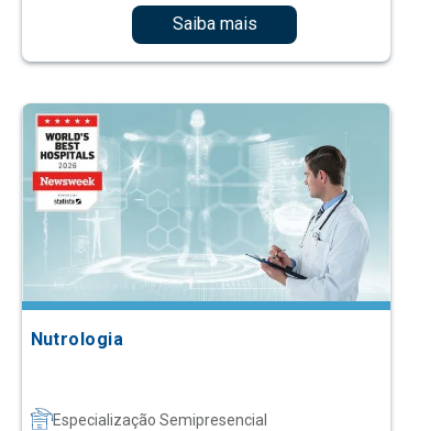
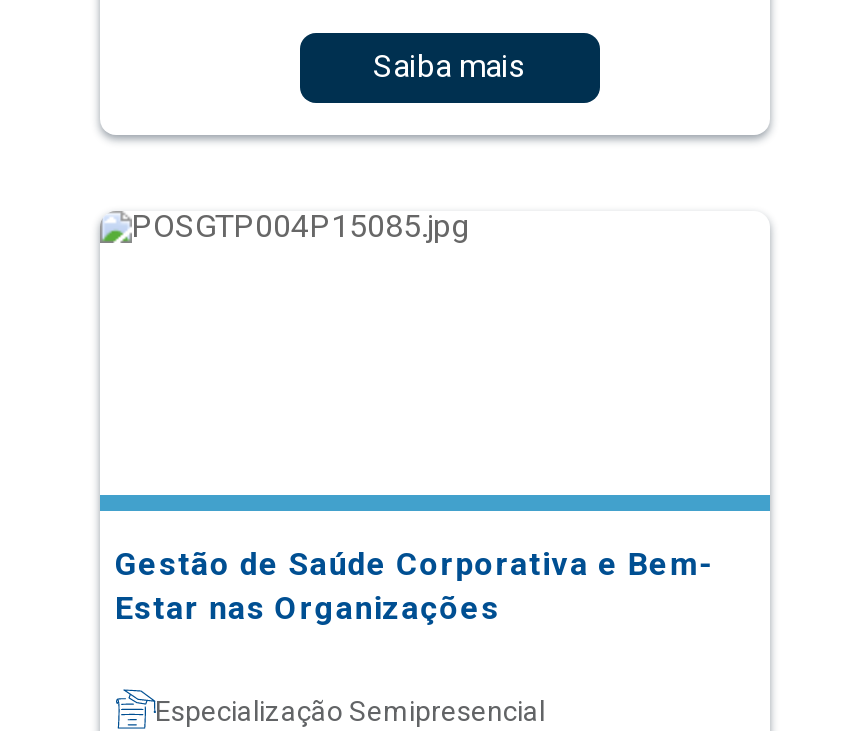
[22,104,390,278] [image] -> none
[30,329,124,349] Nutrologia -> [115,545,712,627] Gestão de Saúde Corporativa e Bem- | Estar nas Organizações

